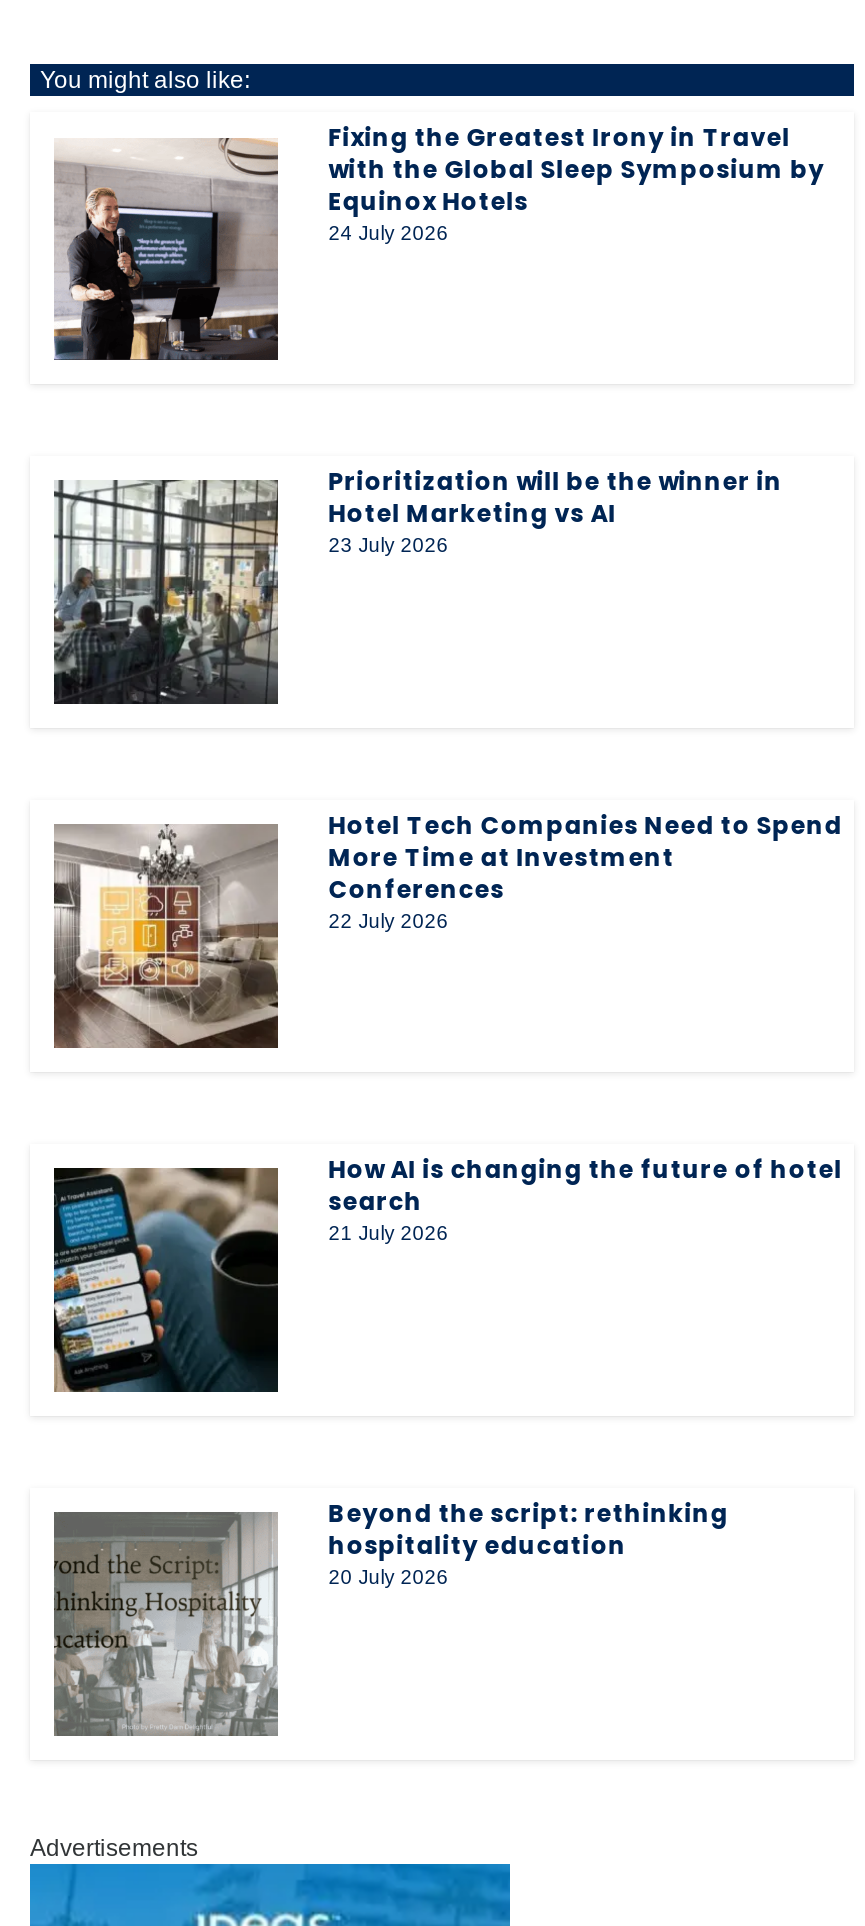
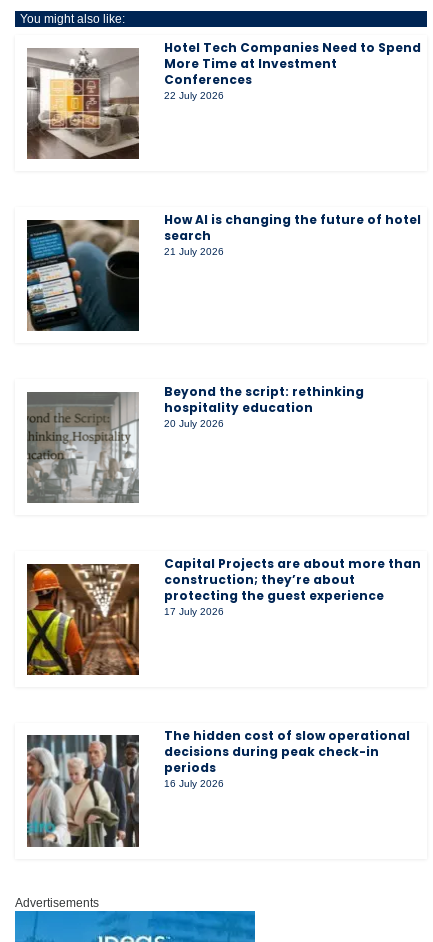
[52,121,824,360] [image] | Fixing the Greatest Irony in Travel | with the Global Sleep Symposium by | Equinox Hotels | 24 July 2026 -> none
[52,464,782,704] [image] | Prioritization will be the winner in | Hotel Marketing vs AI | 23 July 2026 -> none
moved [50,808,842,1588] -> [25,39,421,429]: [image] | Hotel Tech Companies Need to Spend | More Time at Investment | ... | hospitality education | 20 July 2026
moved [50,1510,280,1738] -> [25,390,140,504]: [image]
none -> [26,555,421,676] [image] | Capital Projects are about more than | construction; they’re about | protecting the guest experience | 17 July 2026
none -> [27,727,410,847] [image] | The hidden cost of slow operational | decisions during peak check-in | periods | 16 July 2026

